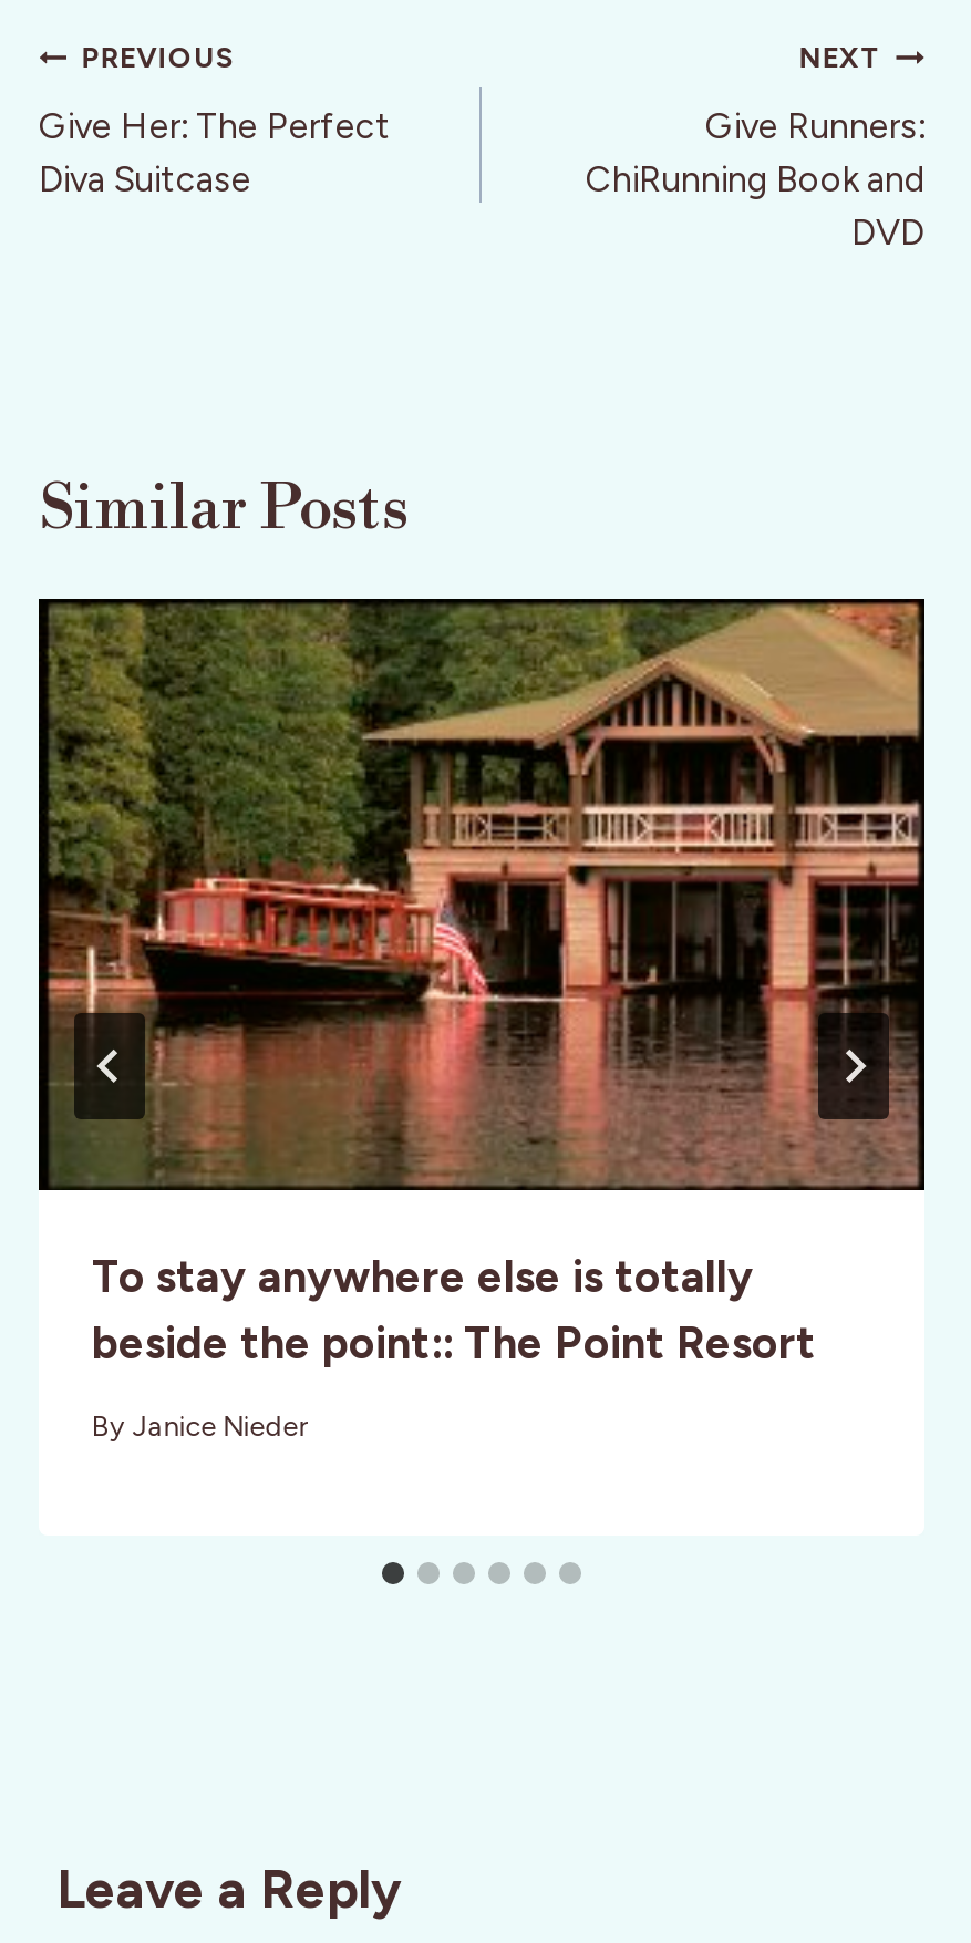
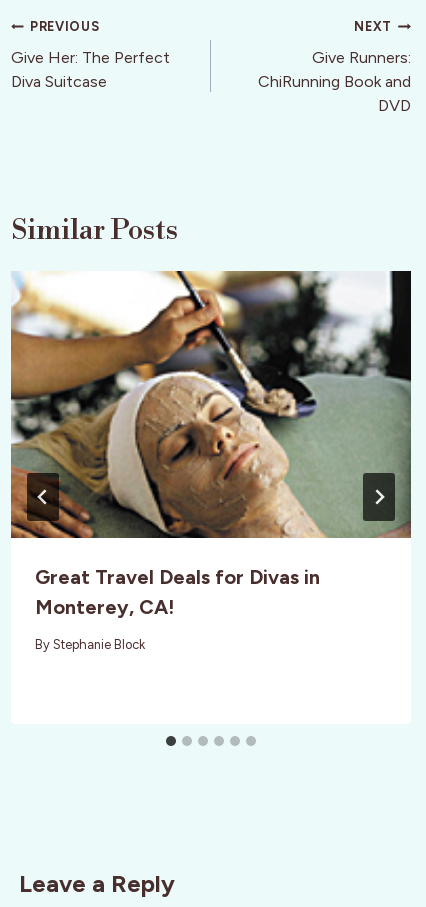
[37,597,927,1369] [image] | To stay anywhere else is totally | beside the point:: The Point Resort -> [10,270,412,619] [image] | Great Travel Deals for Divas in | Monterey, CA!
[92,1408,307,1442] By Janice Nieder -> [35,637,145,652] By Stephanie Block

